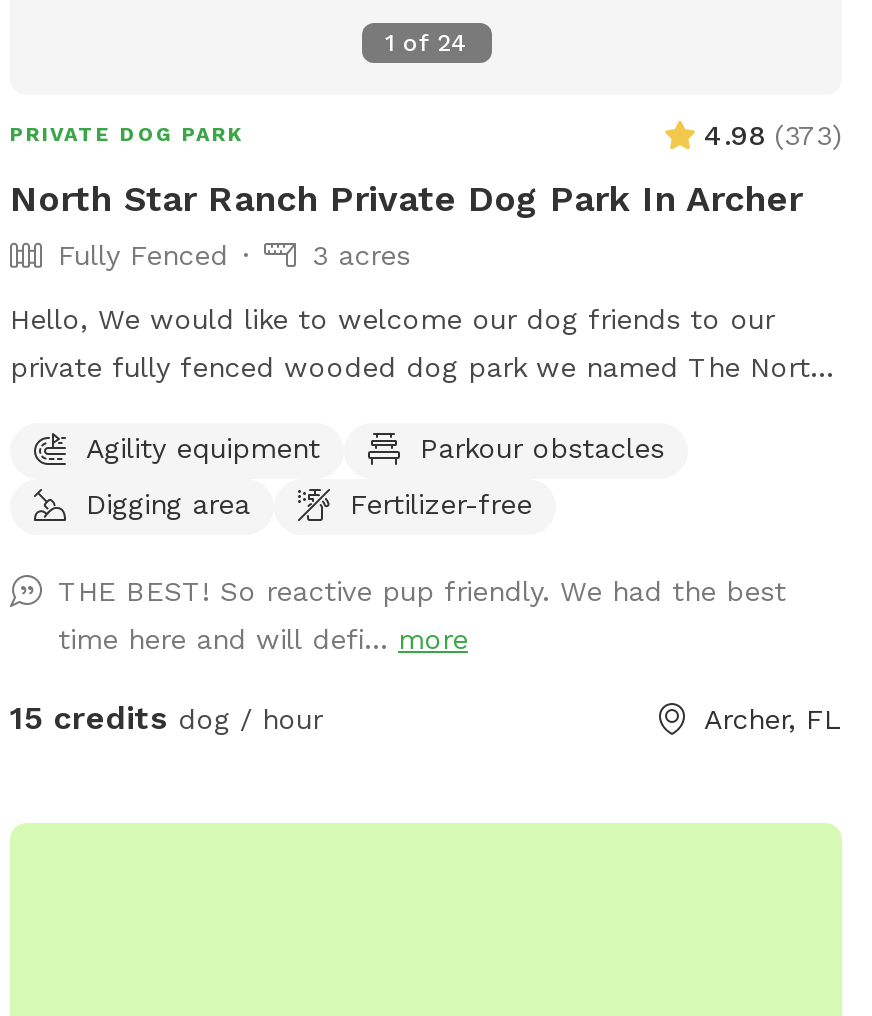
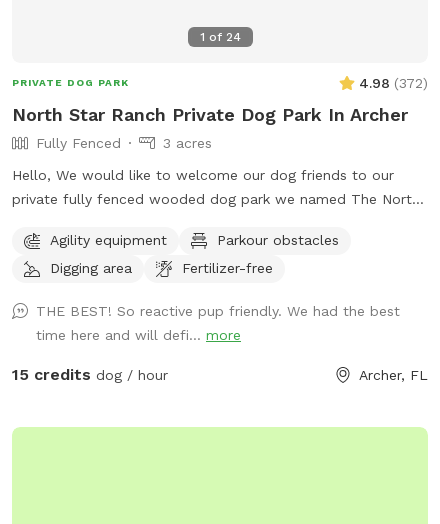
[704,119,842,151] 4.98 (373) -> [359,75,428,91] 4.98 (372)

